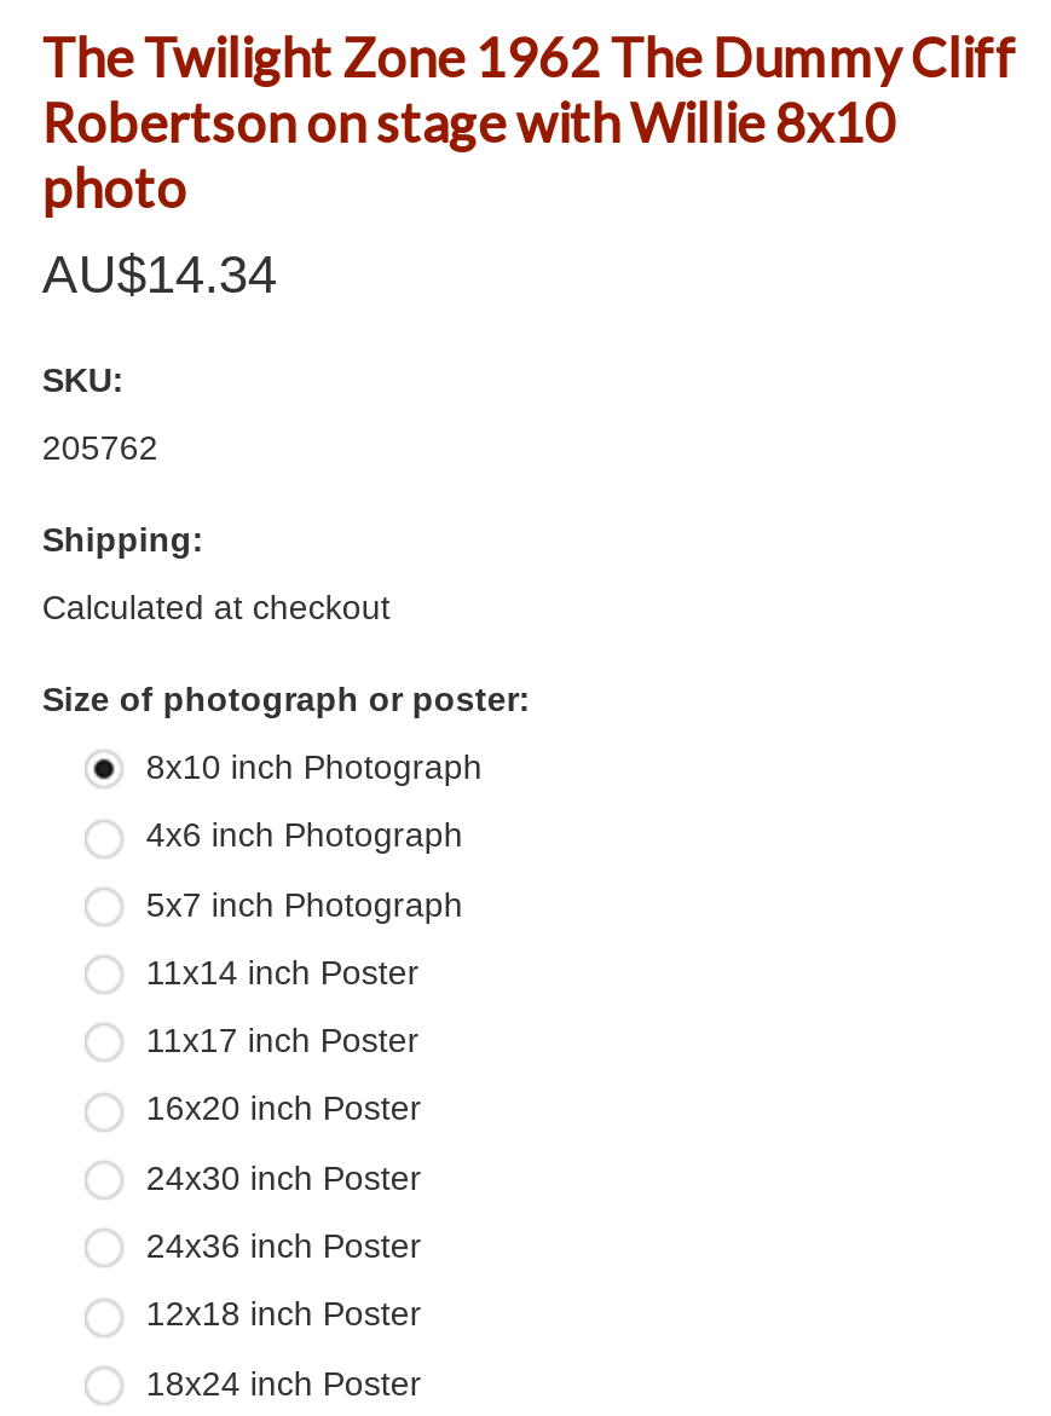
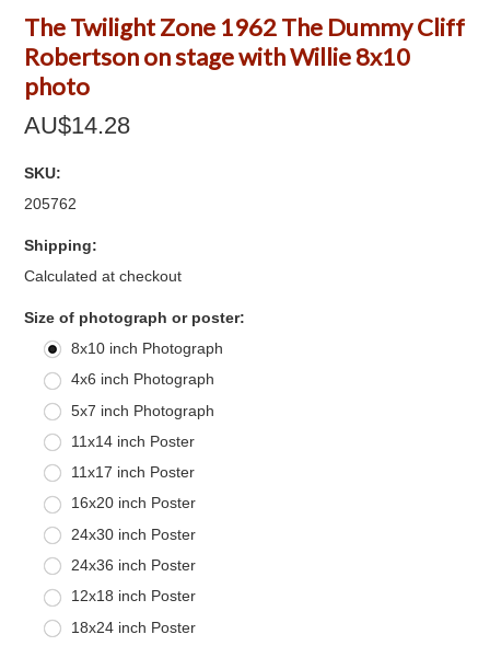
[42,244,277,305] AU$14.34 -> [25,112,131,139] AU$14.28

